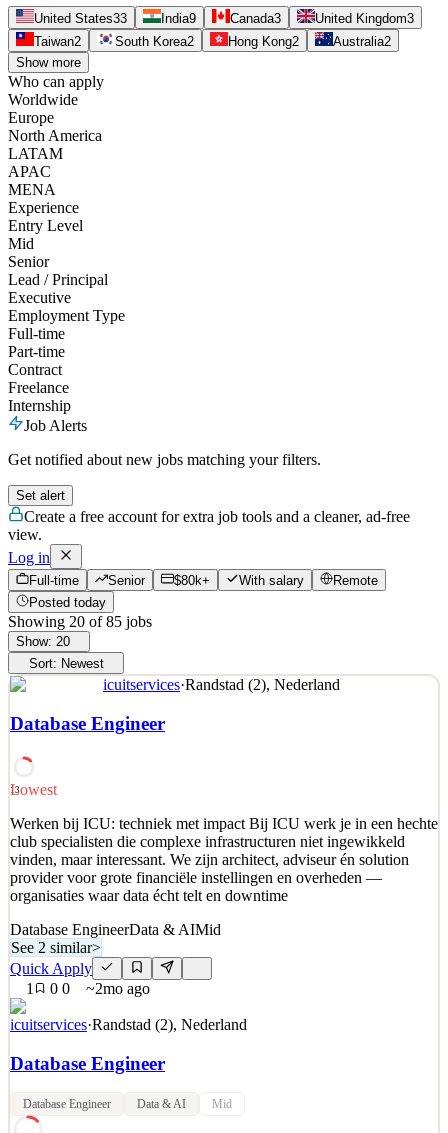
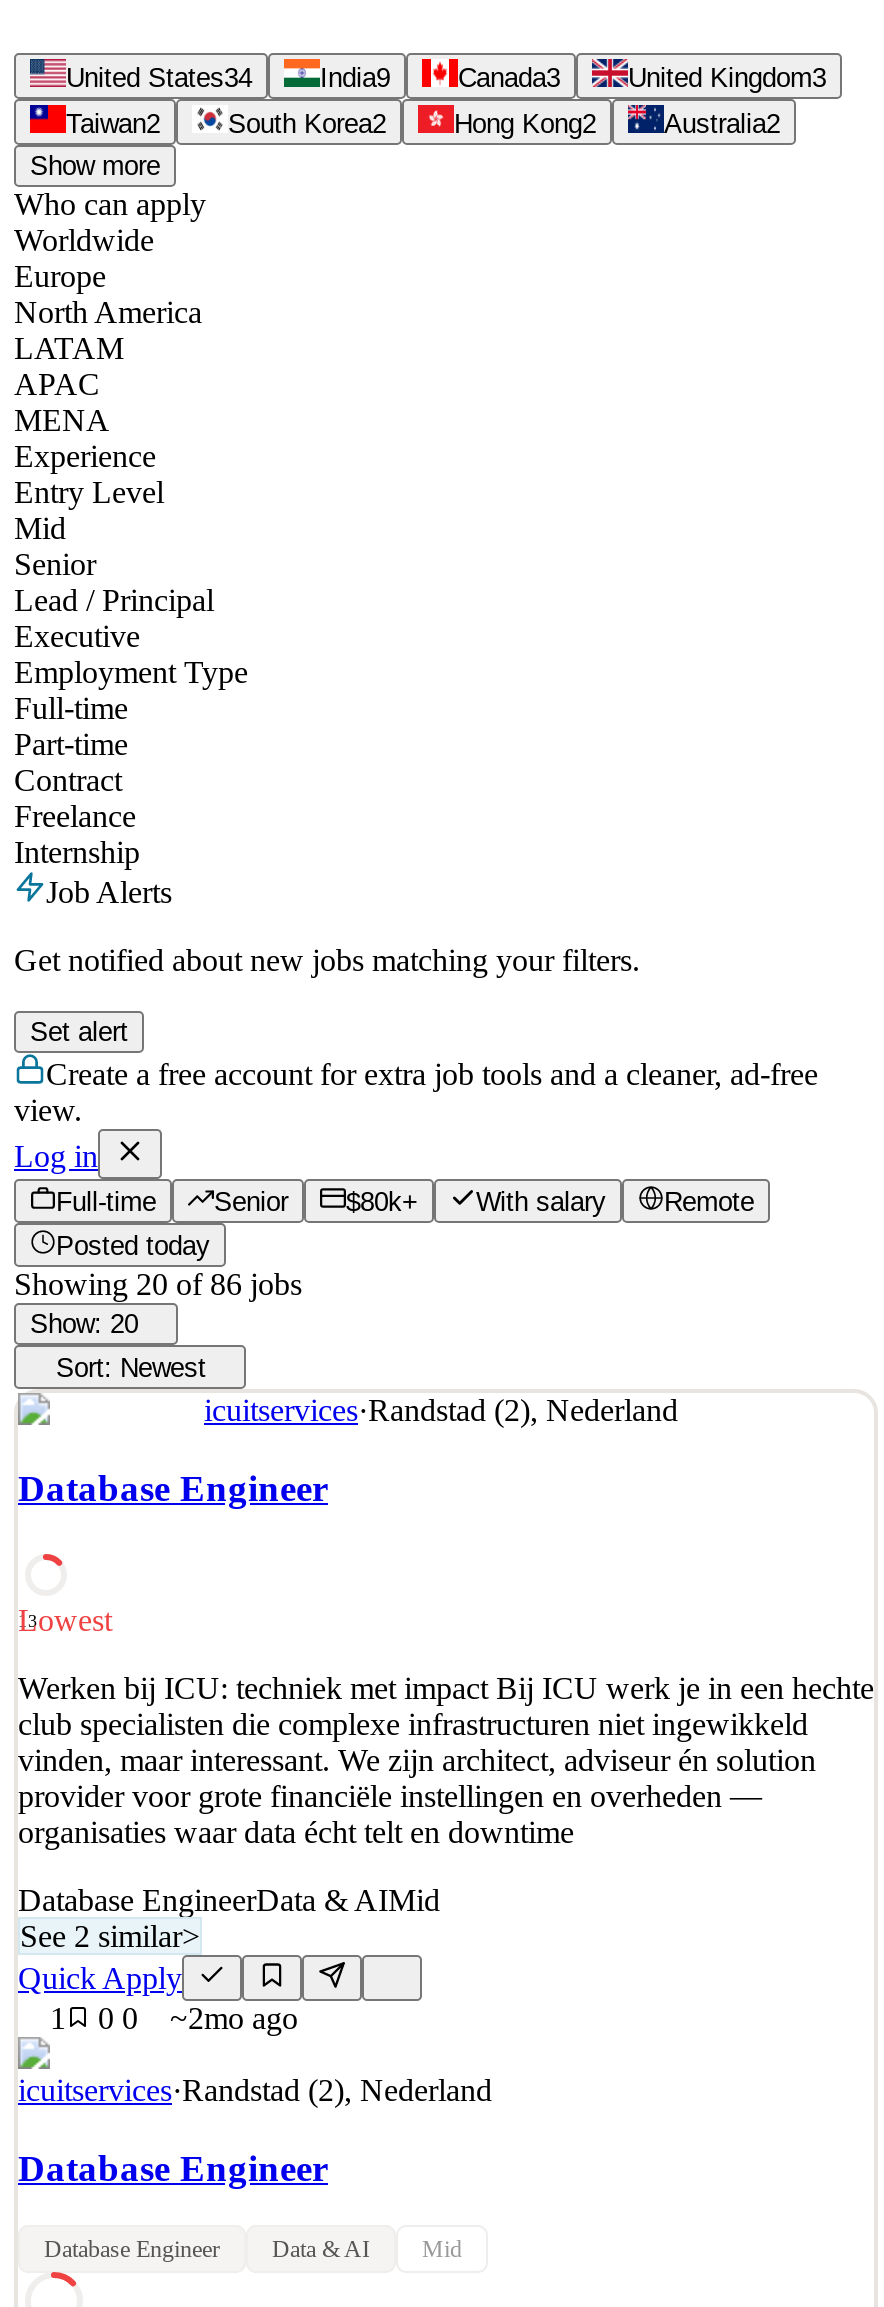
[34,11,127,26] United States33 -> [66,63,252,93] United States34
[8,613,152,630] Showing 20 of 85 jobs -> [14,1267,302,1301] Showing 20 of 86 jobs

